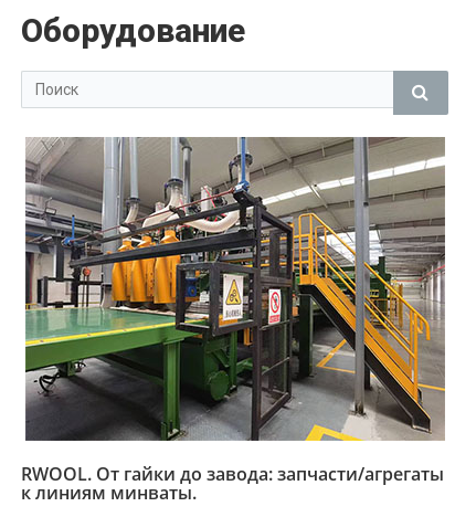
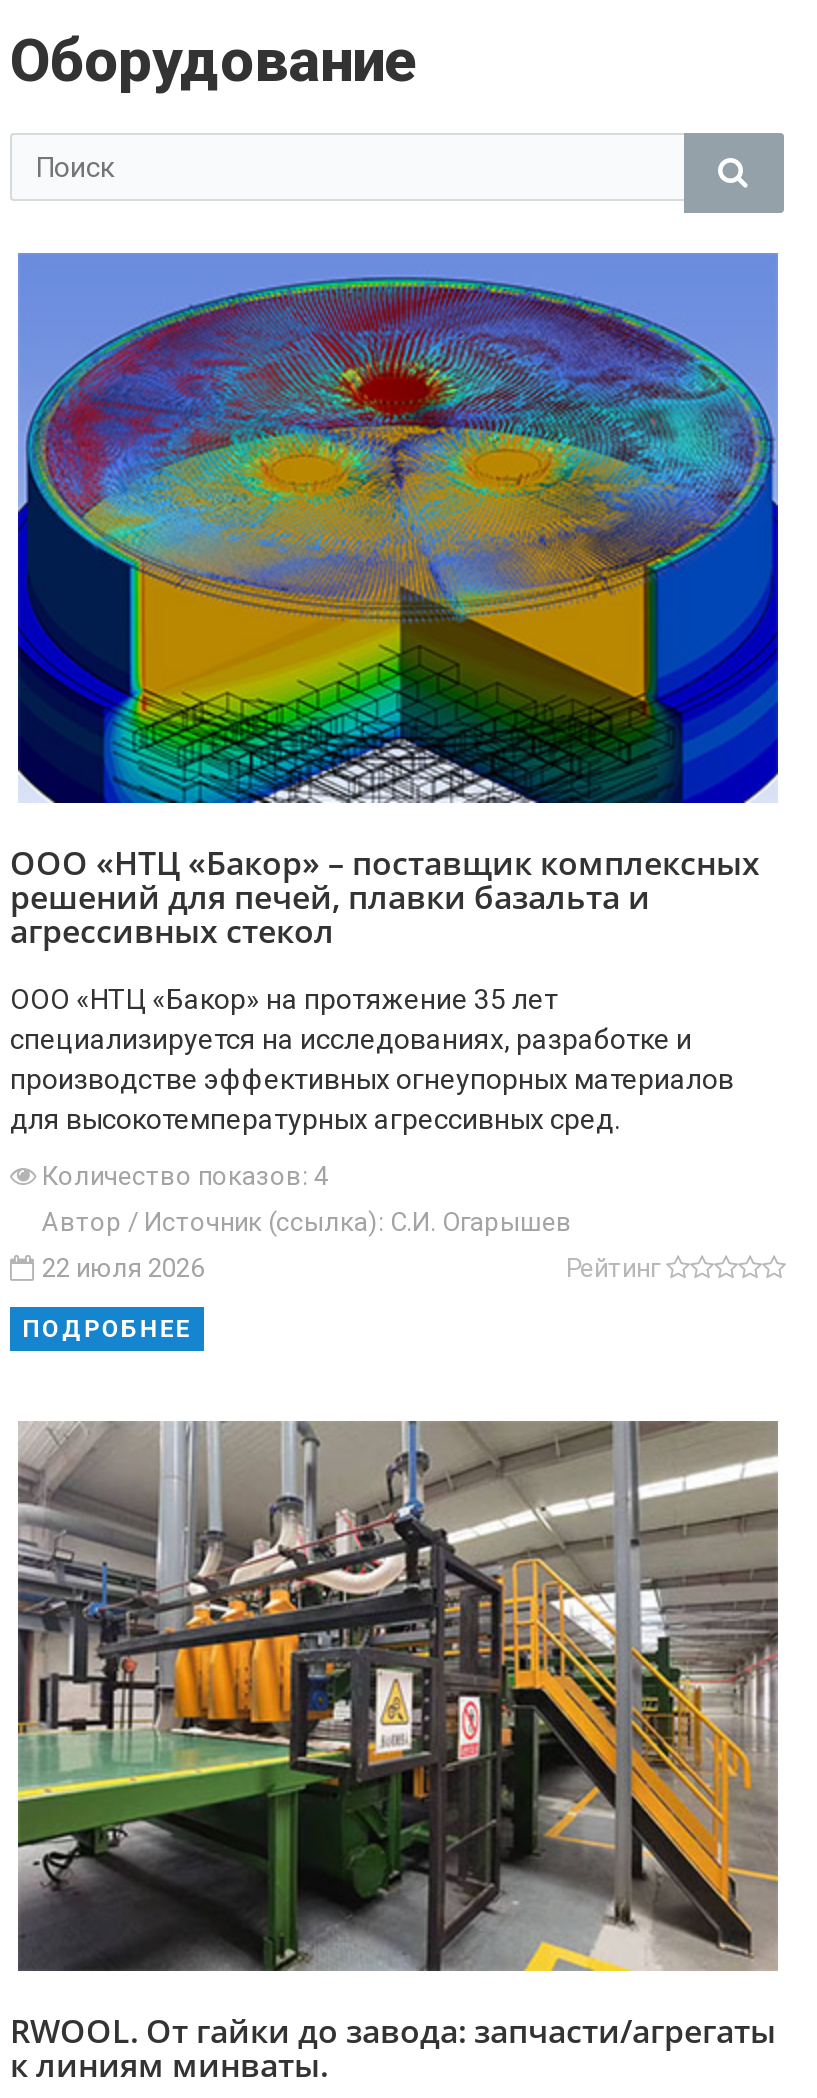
none -> [10,252,780,1342] [image] | ООО «НТЦ «Бакор» – поставщик комплексных | решений для печей, плавки базальта и | агрессивных стекол | ООО «НТЦ «Бакор» на протяжение 35 лет | специализируется на исследованиях, разработке и | производстве эффективных огнеупорных материалов | для высокотемпературных агрессивных сред. | Количество показов: 4 | Автор / Источник (ссылка): С.И. Огарышев | 22 июля 2026 | Рейтинг | ПОДРОБНЕЕ

